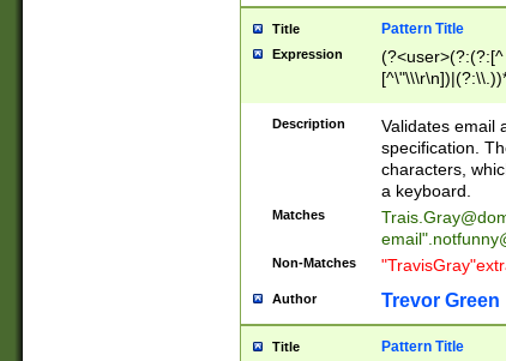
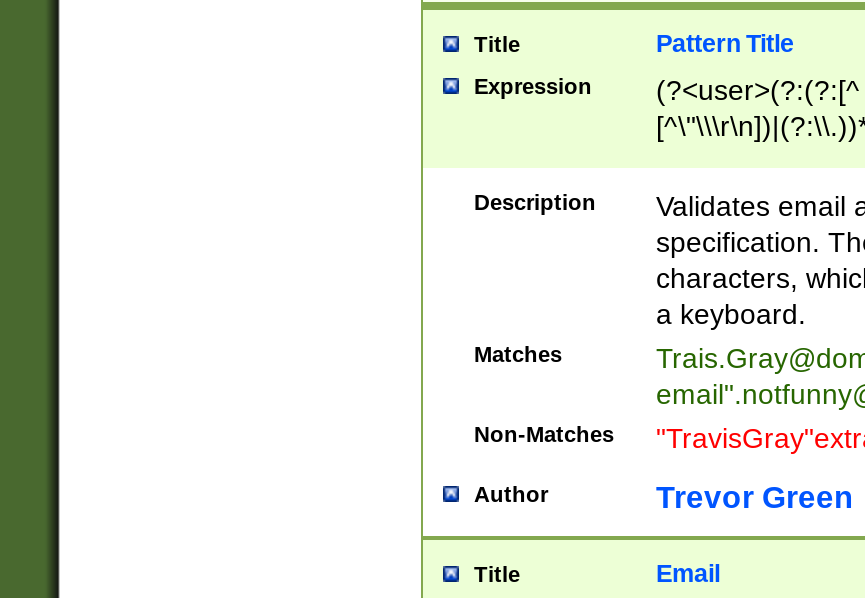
[381,338,463,355] Pattern Title -> [656,560,720,588] Email

